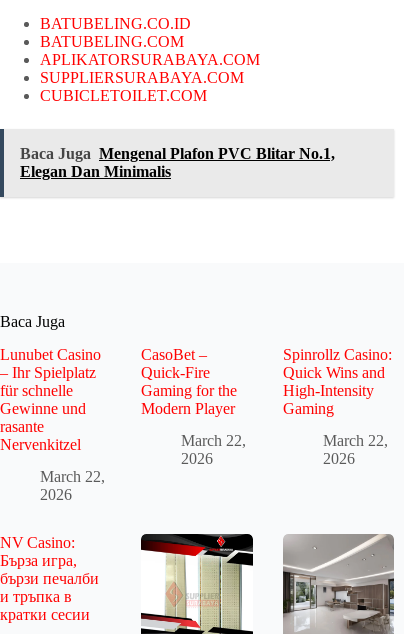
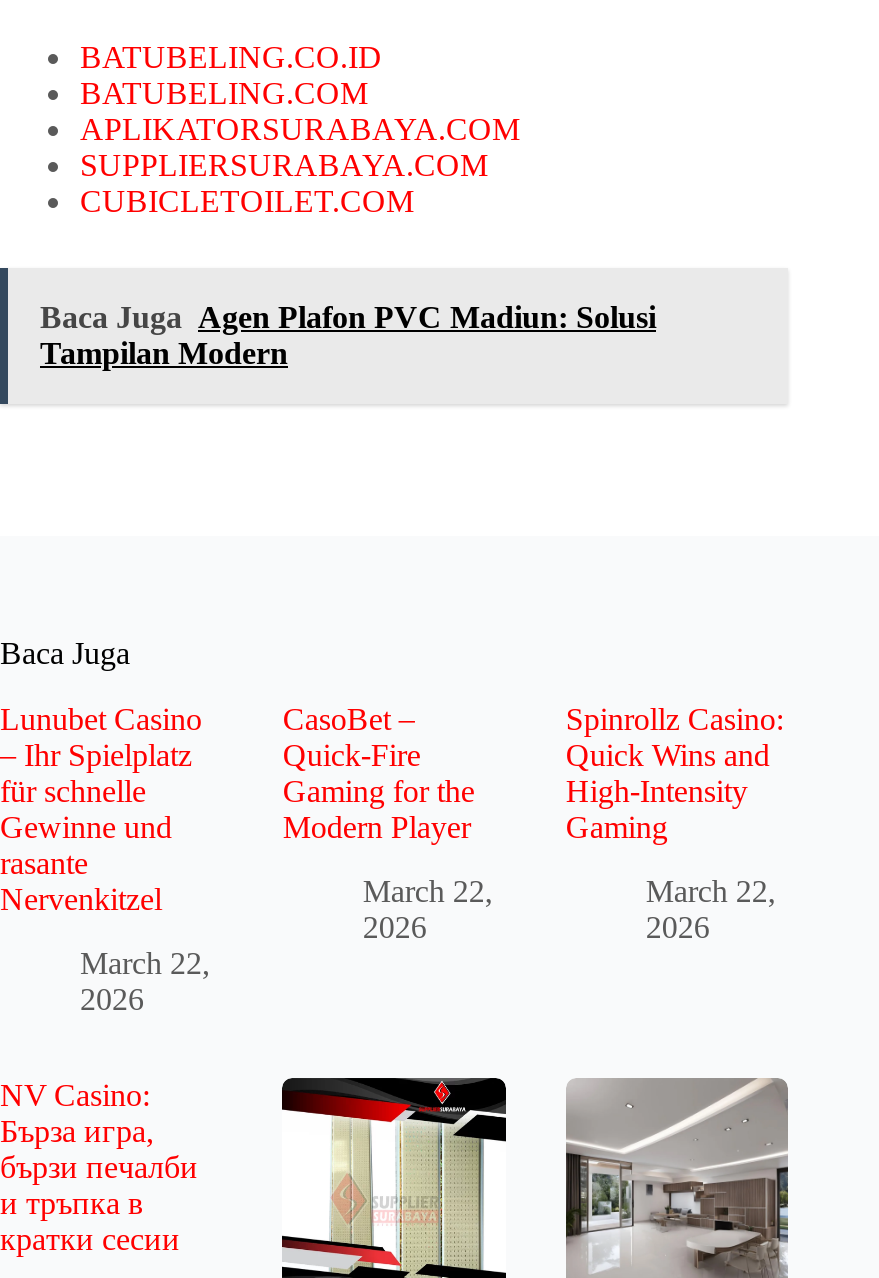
[20,145,335,180] Baca Juga Mengenal Plafon PVC Blitar No.1, | Elegan Dan Minimalis -> [40,300,656,370] Baca Juga Agen Plafon PVC Madiun: Solusi | Tampilan Modern

